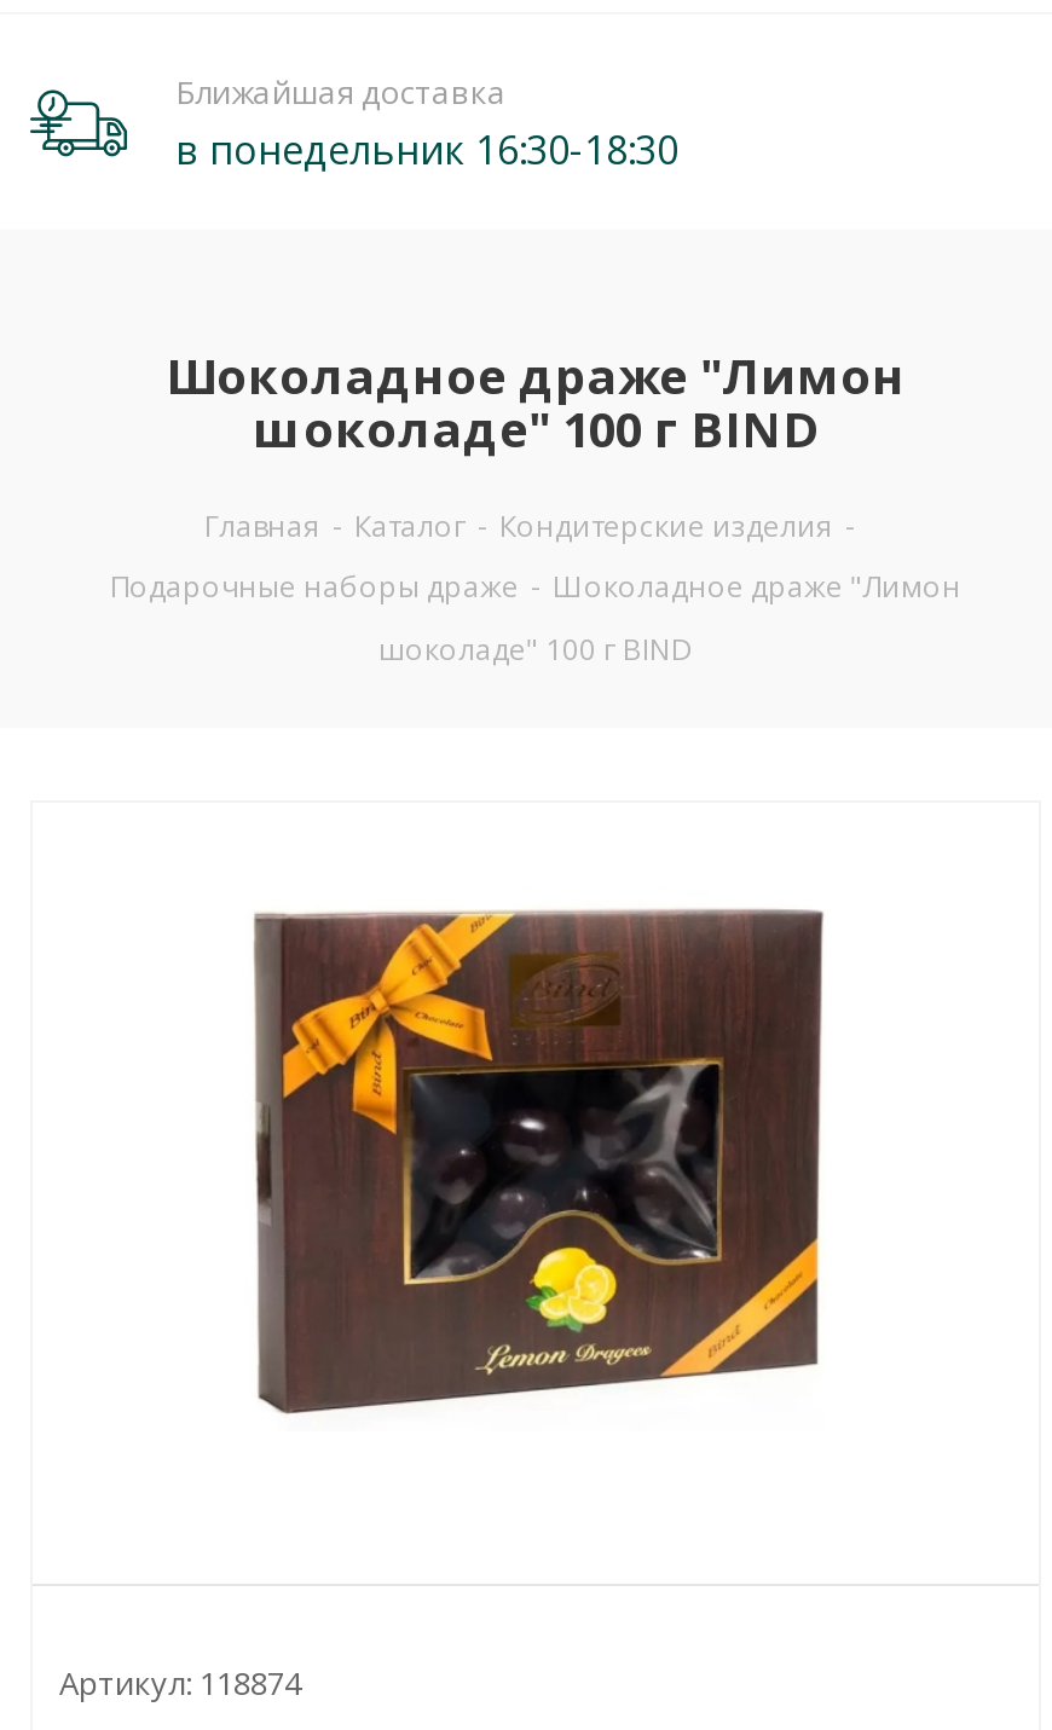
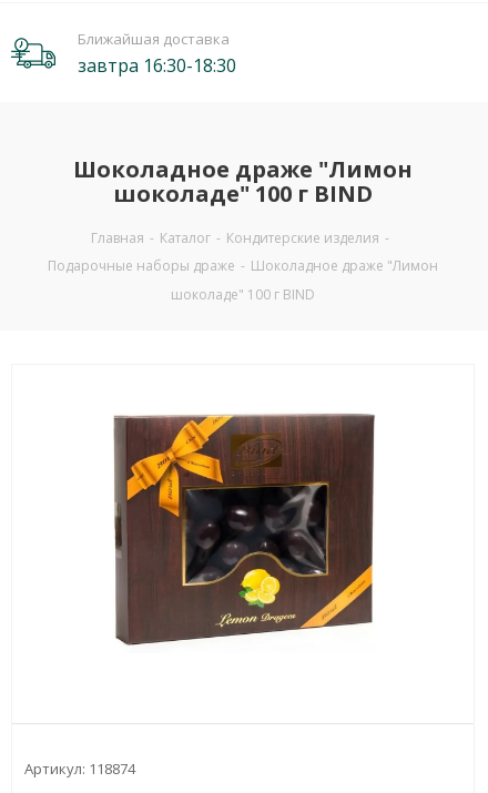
[175,123,678,177] в понедельник 16:30-18:30 -> [78,53,236,78] завтра 16:30-18:30

